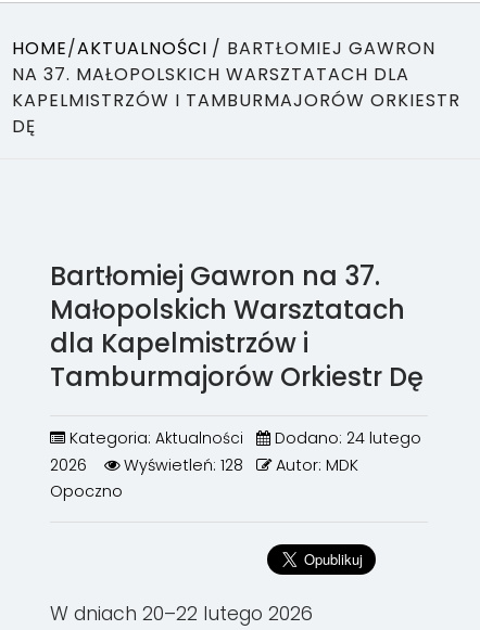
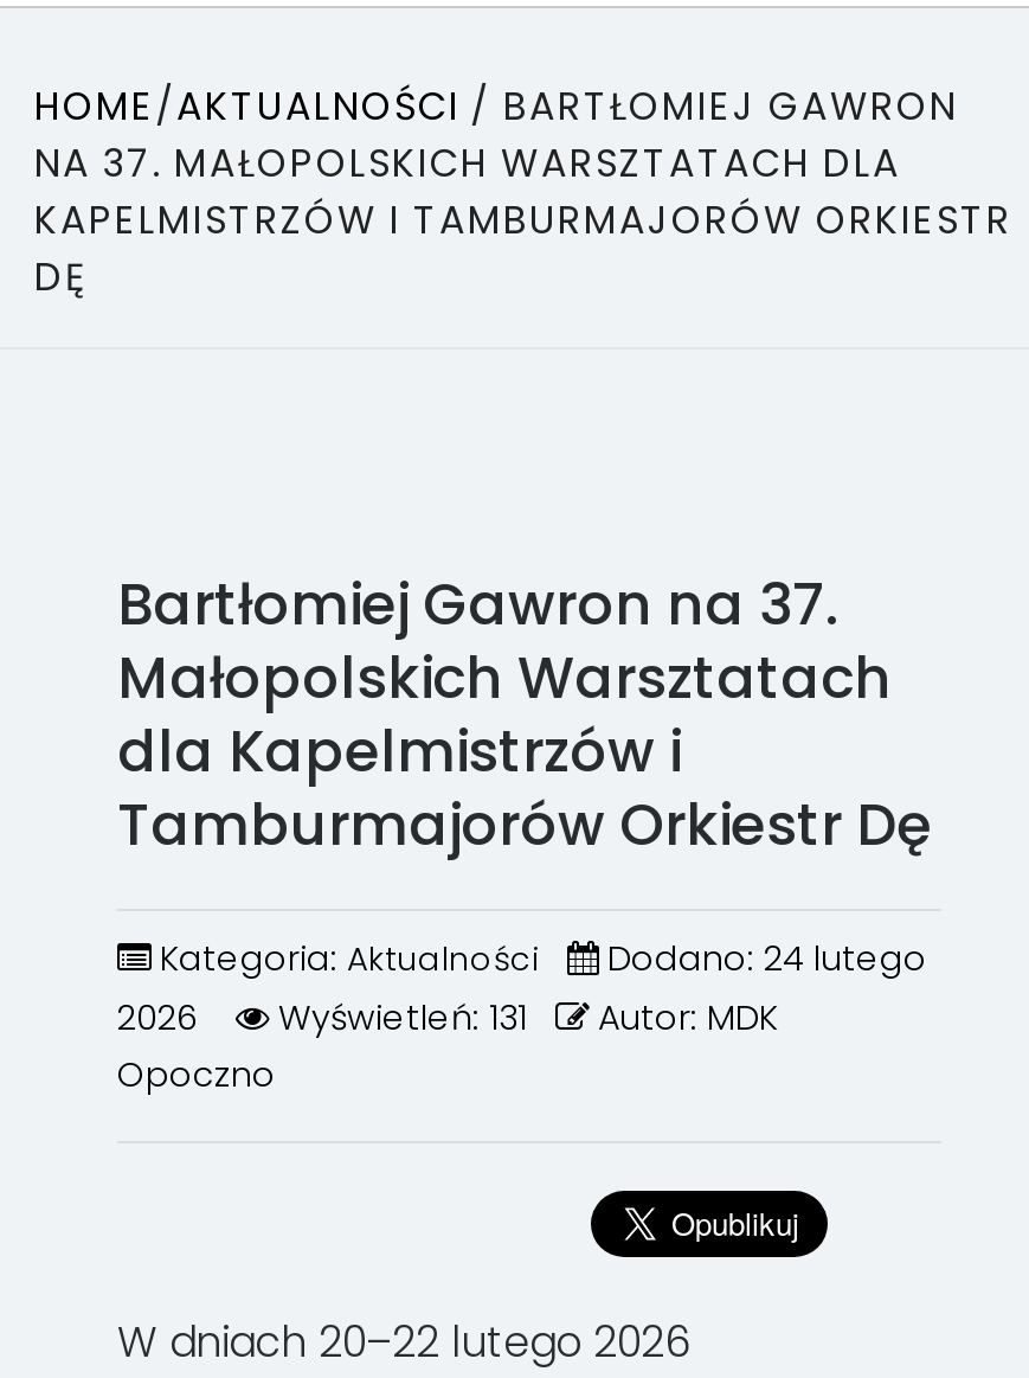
[50,454,358,476] 2026 Wyświetleń: 128 Autor: MDK -> [117,994,778,1041] 2026 Wyświetleń: 131 Autor: MDK

